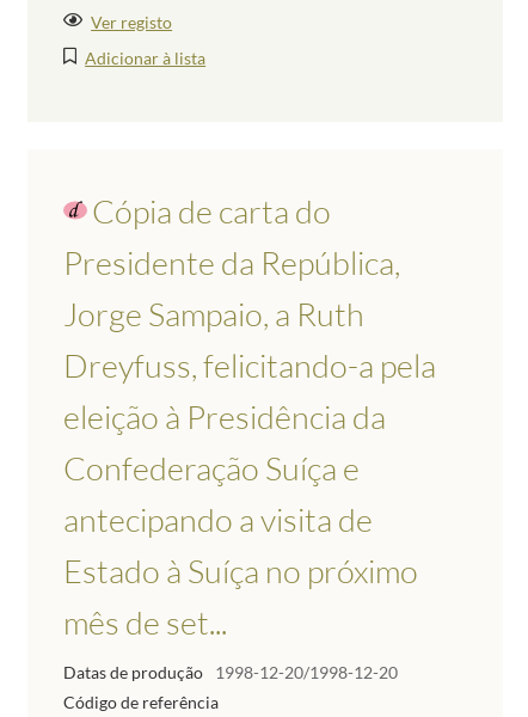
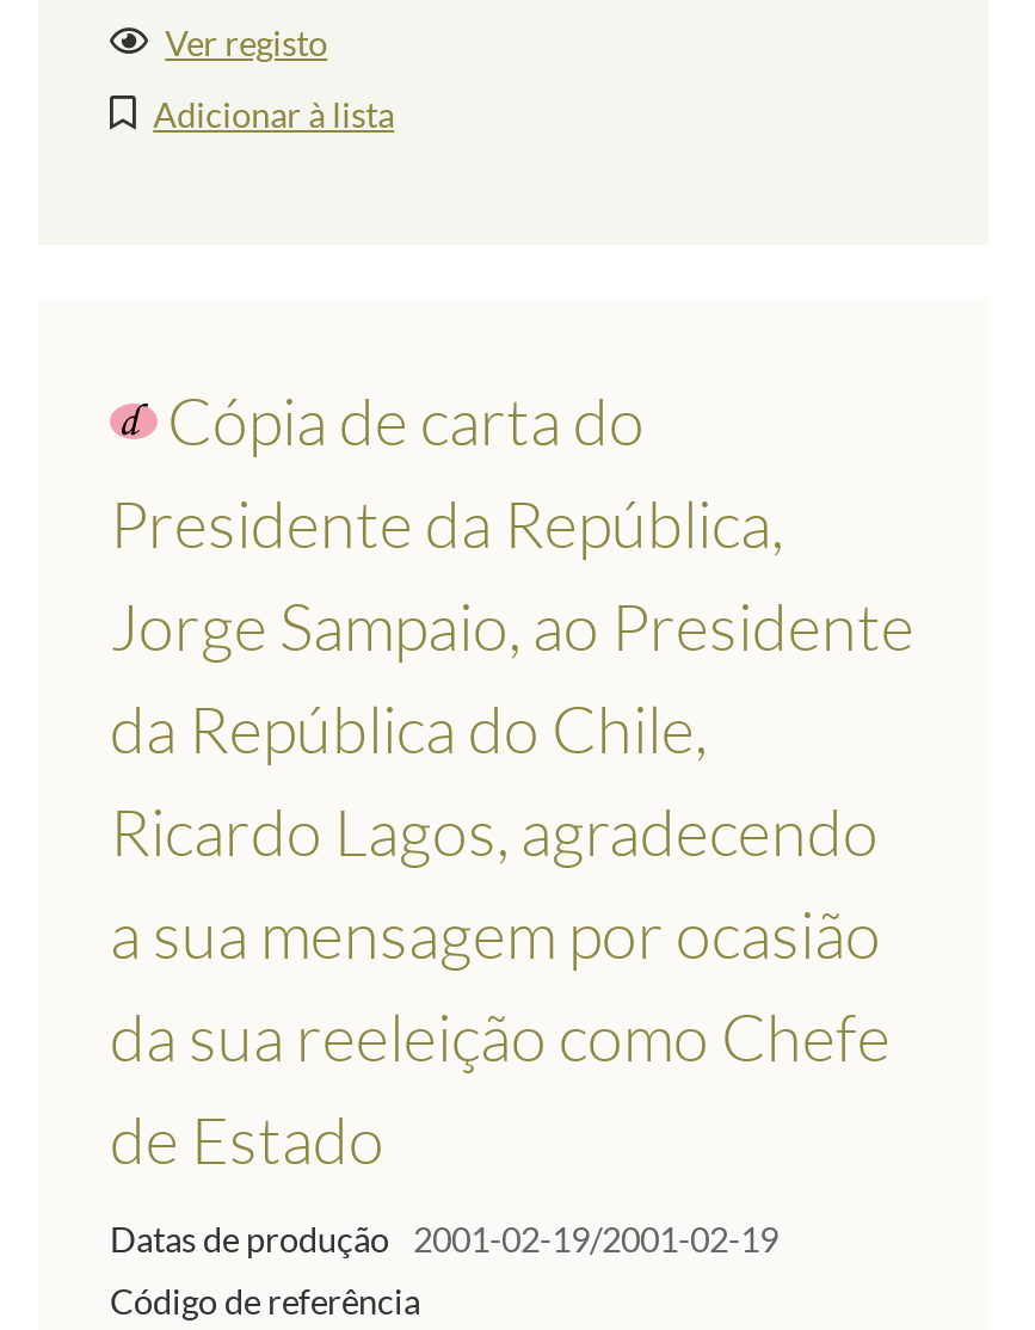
[63,293,436,641] Jorge Sampaio, a Ruth | Dreyfuss, felicitando-a pela | eleição à Presidência da | Confederação Suíça e | antecipando a visita de | Estado à Suíça no próximo | mês de set... -> [110,586,914,1179] Jorge Sampaio, ao Presidente | da República do Chile, | Ricardo Lagos, agradecendo | a sua mensagem por ocasião | da sua reeleição como Chefe | de Estado
[63,662,398,682] Datas de produção 1998-12-20/1998-12-20 -> [110,1219,778,1260] Datas de produção 2001-02-19/2001-02-19

